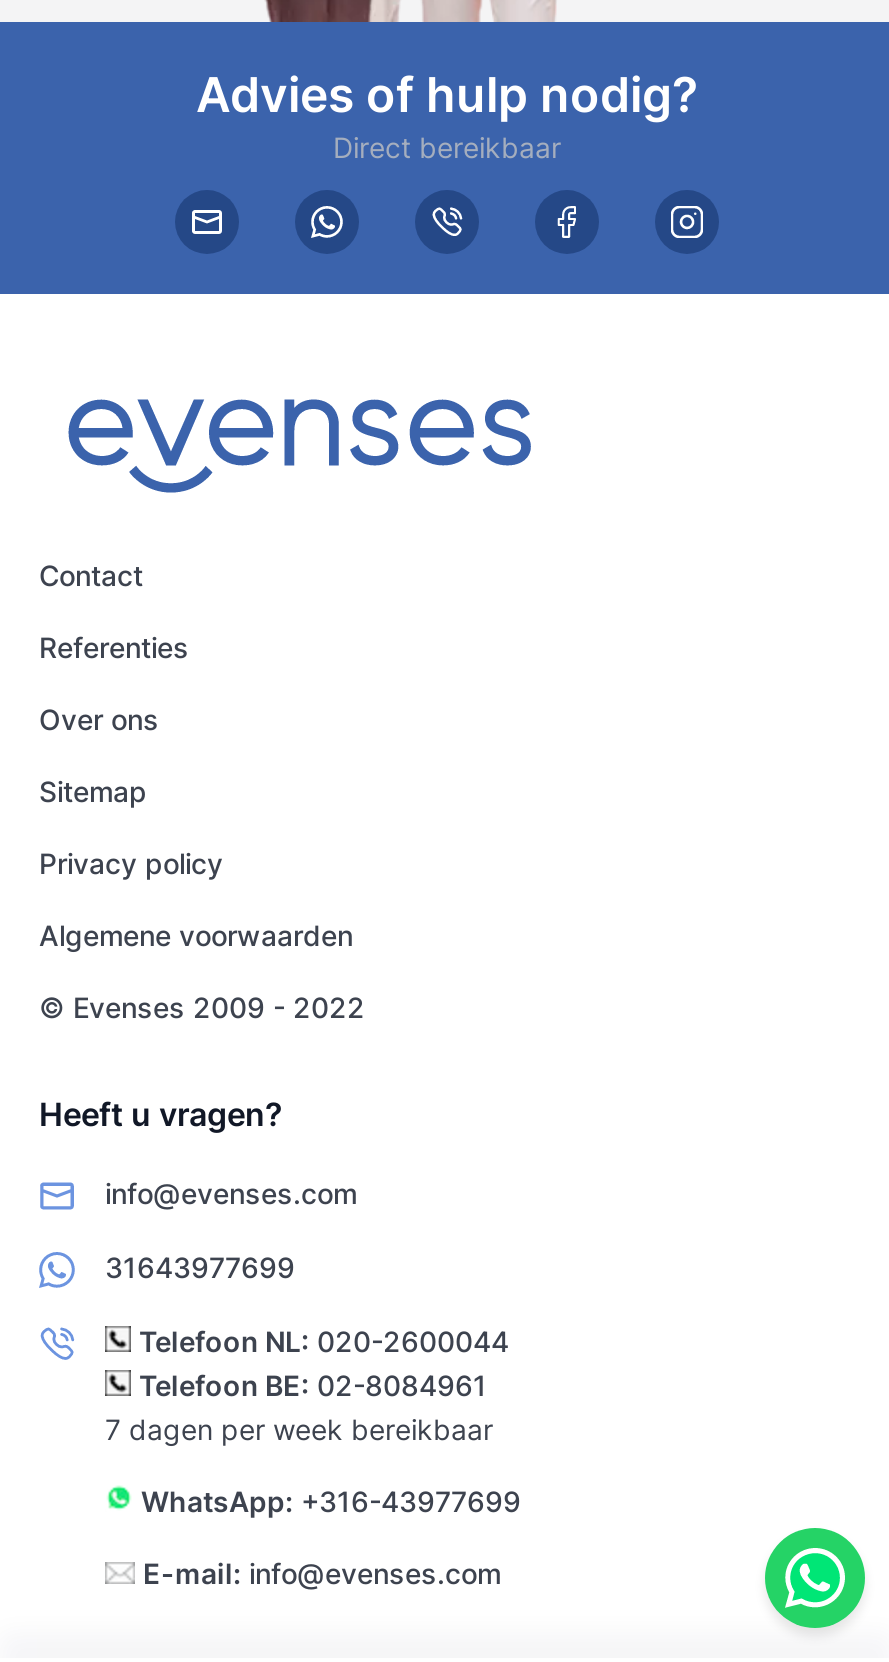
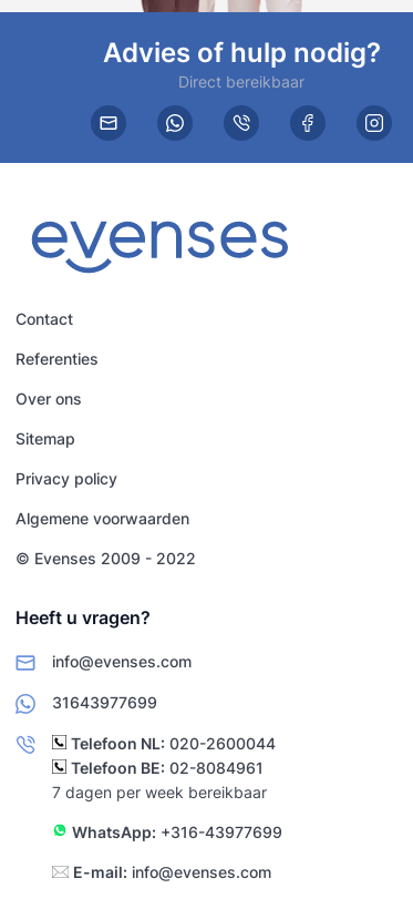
[763,1526,867,1632] [image] -> none

